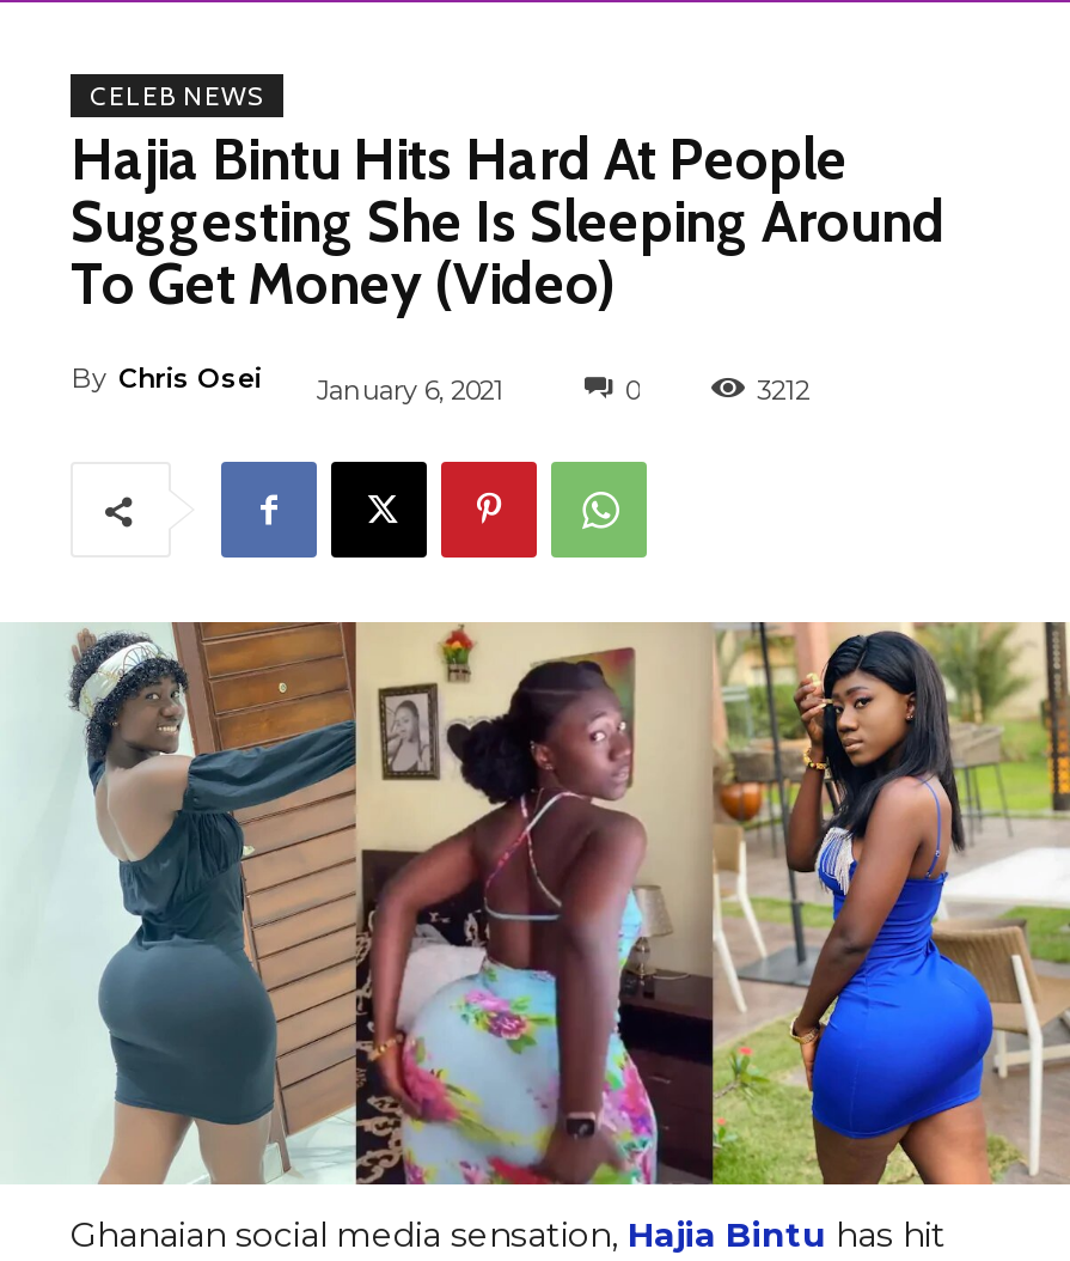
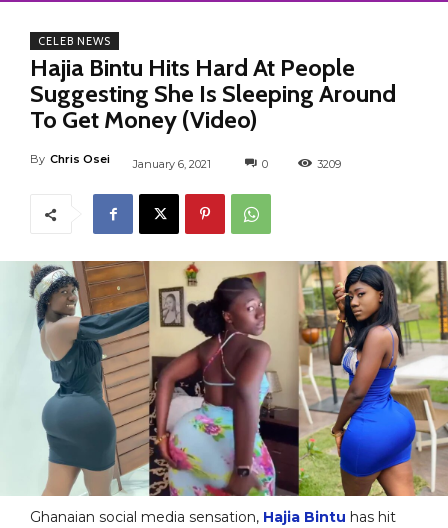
[757,373,809,407] 3212 -> [317,157,341,171] 3209

